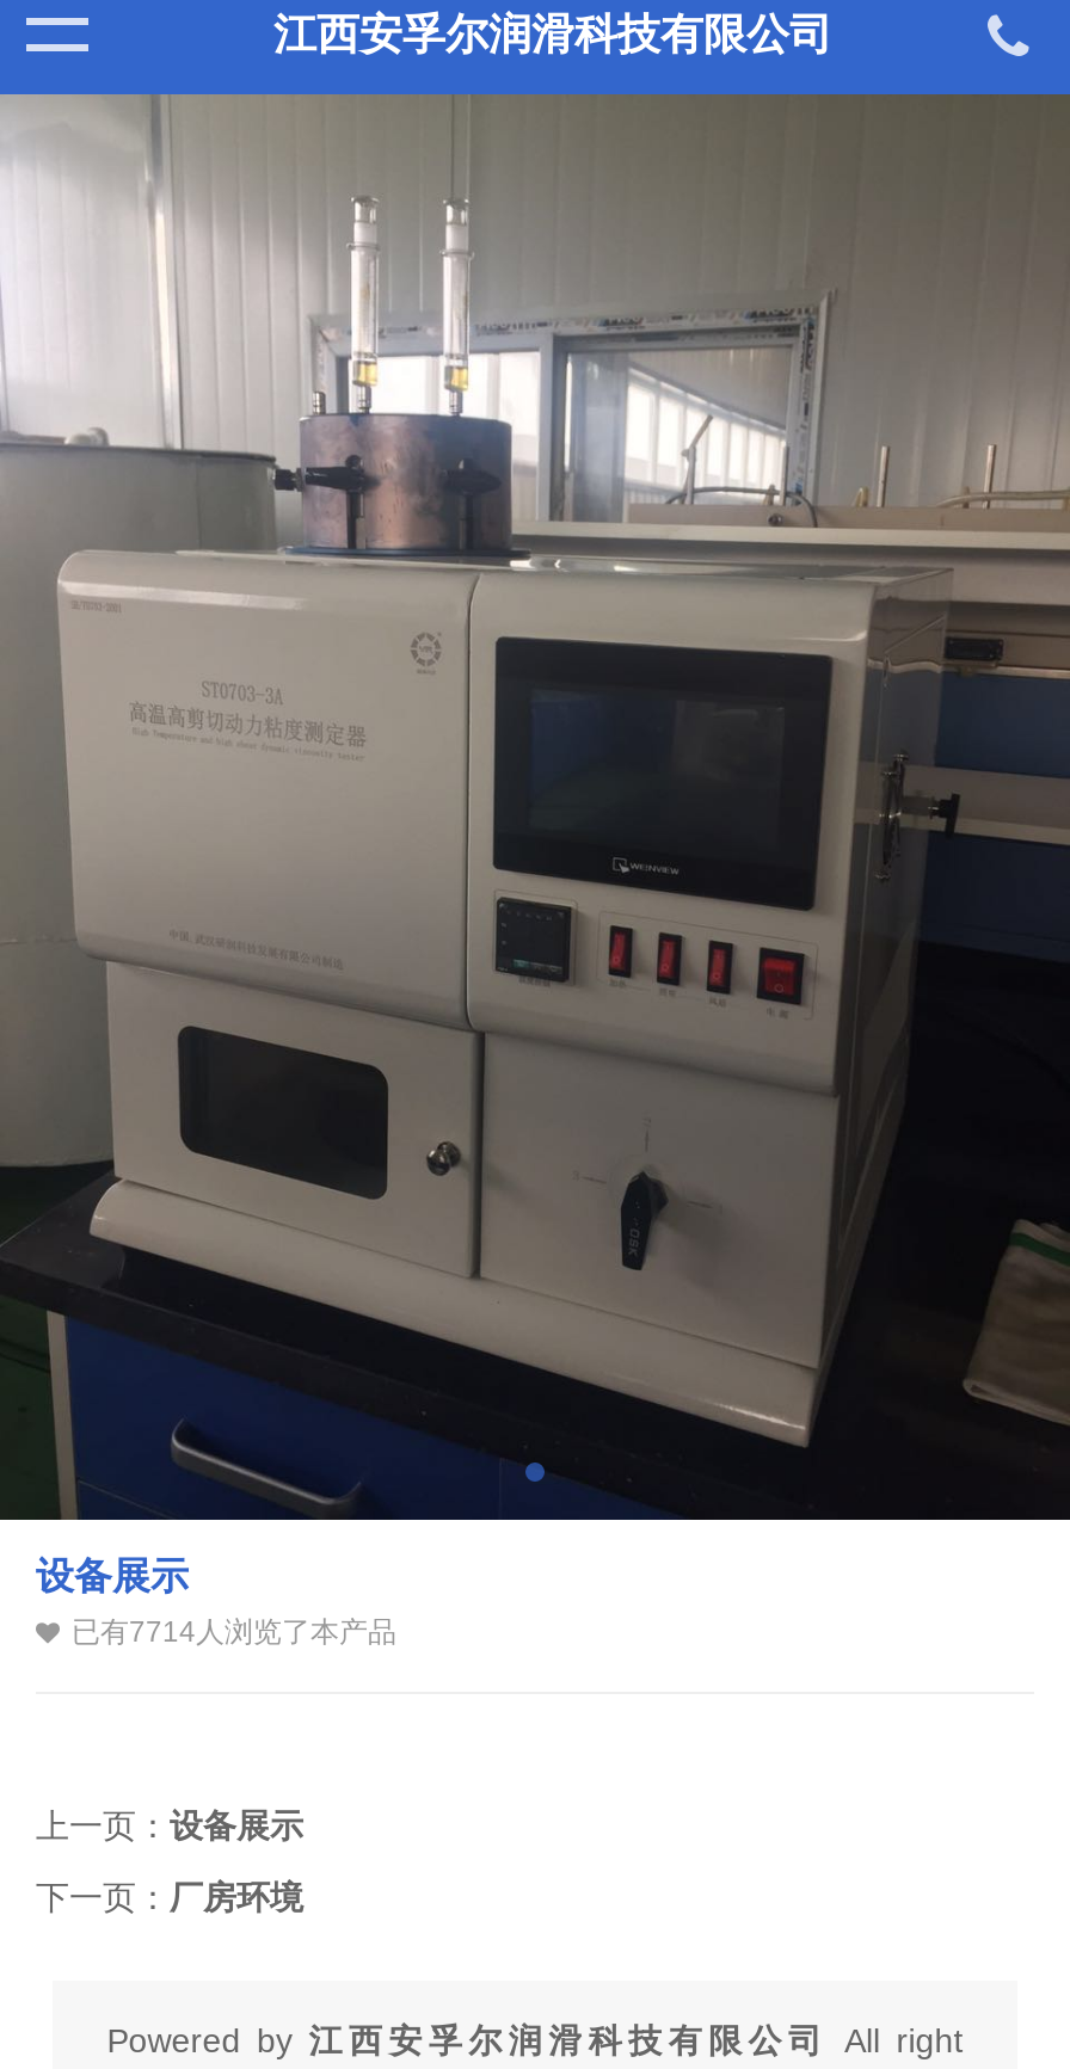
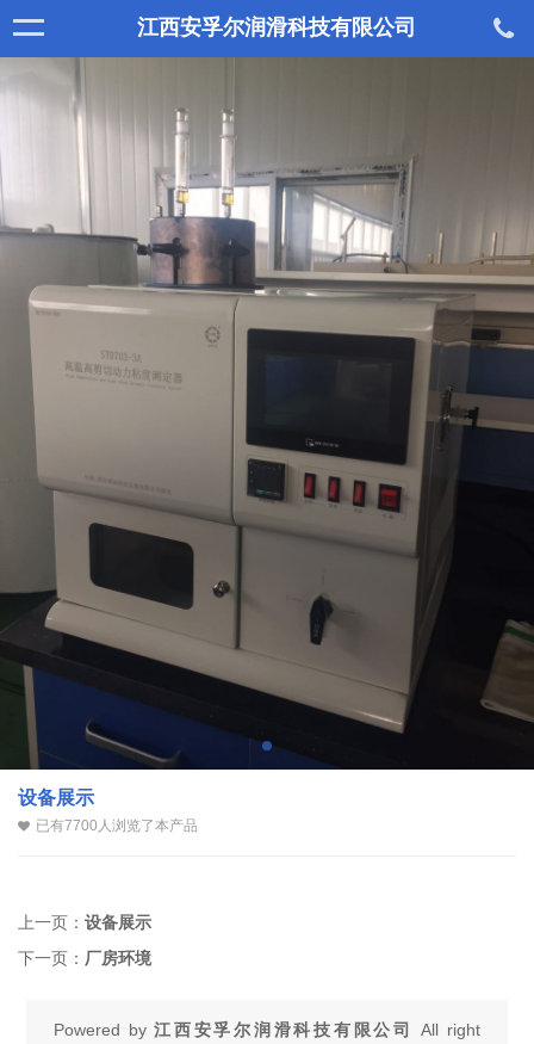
[72,1616,396,1649] 已有7714人浏览了本产品 -> [36,818,198,834] 已有7700人浏览了本产品

